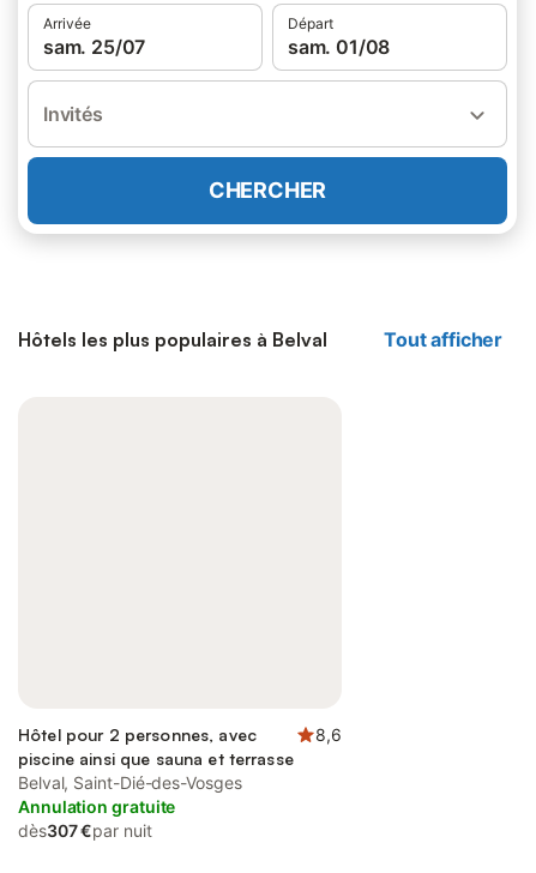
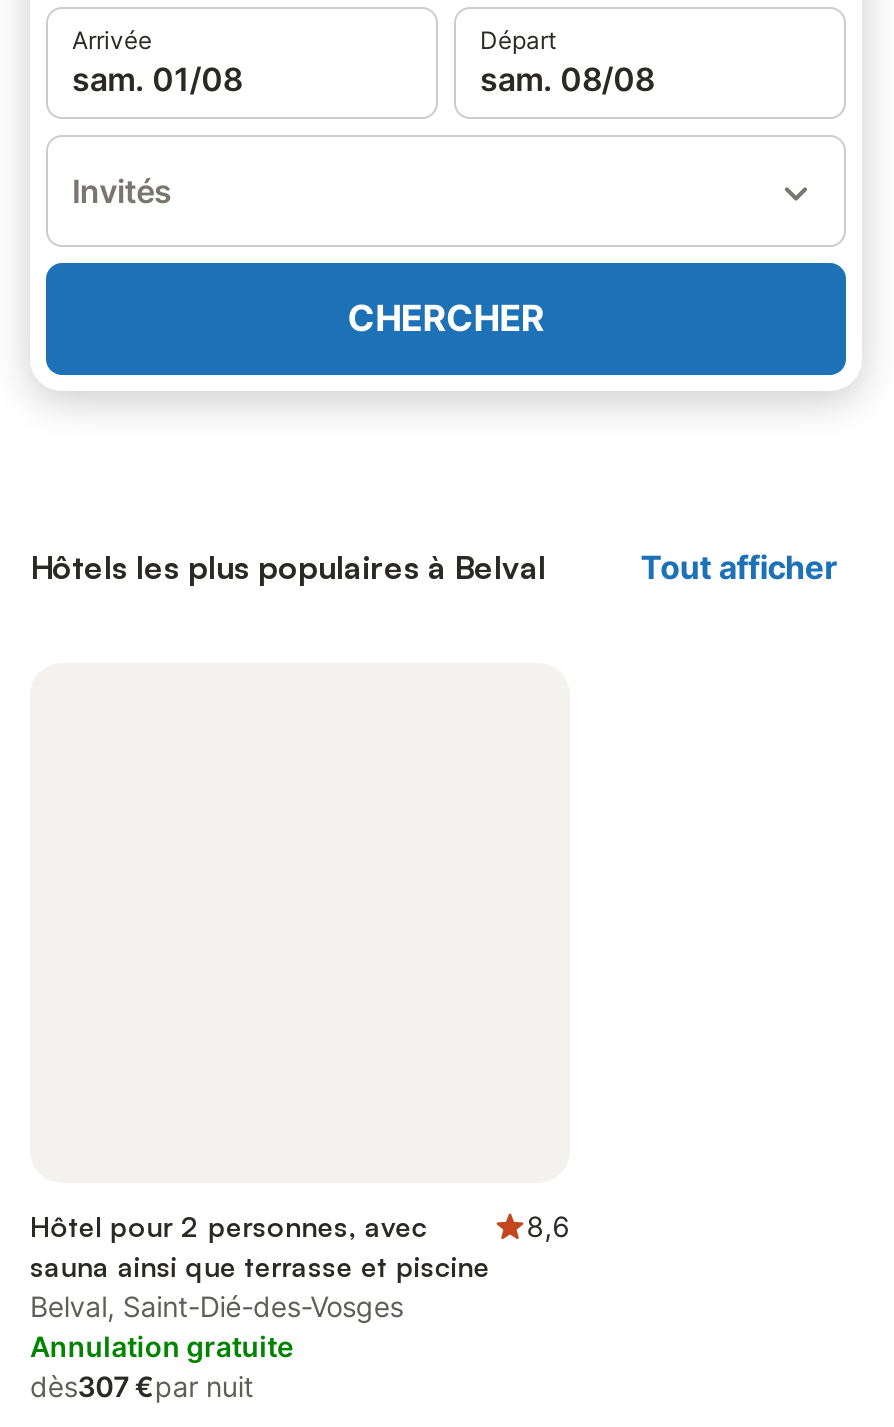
[43,35,145,59] sam. 25/07 -> [72,59,242,99] sam. 01/08
[288,35,390,59] sam. 01/08 -> [480,59,654,99] sam. 08/08
[18,748,294,769] piscine ainsi que sauna et terrasse -> [30,1249,490,1283] sauna ainsi que terrasse et piscine

